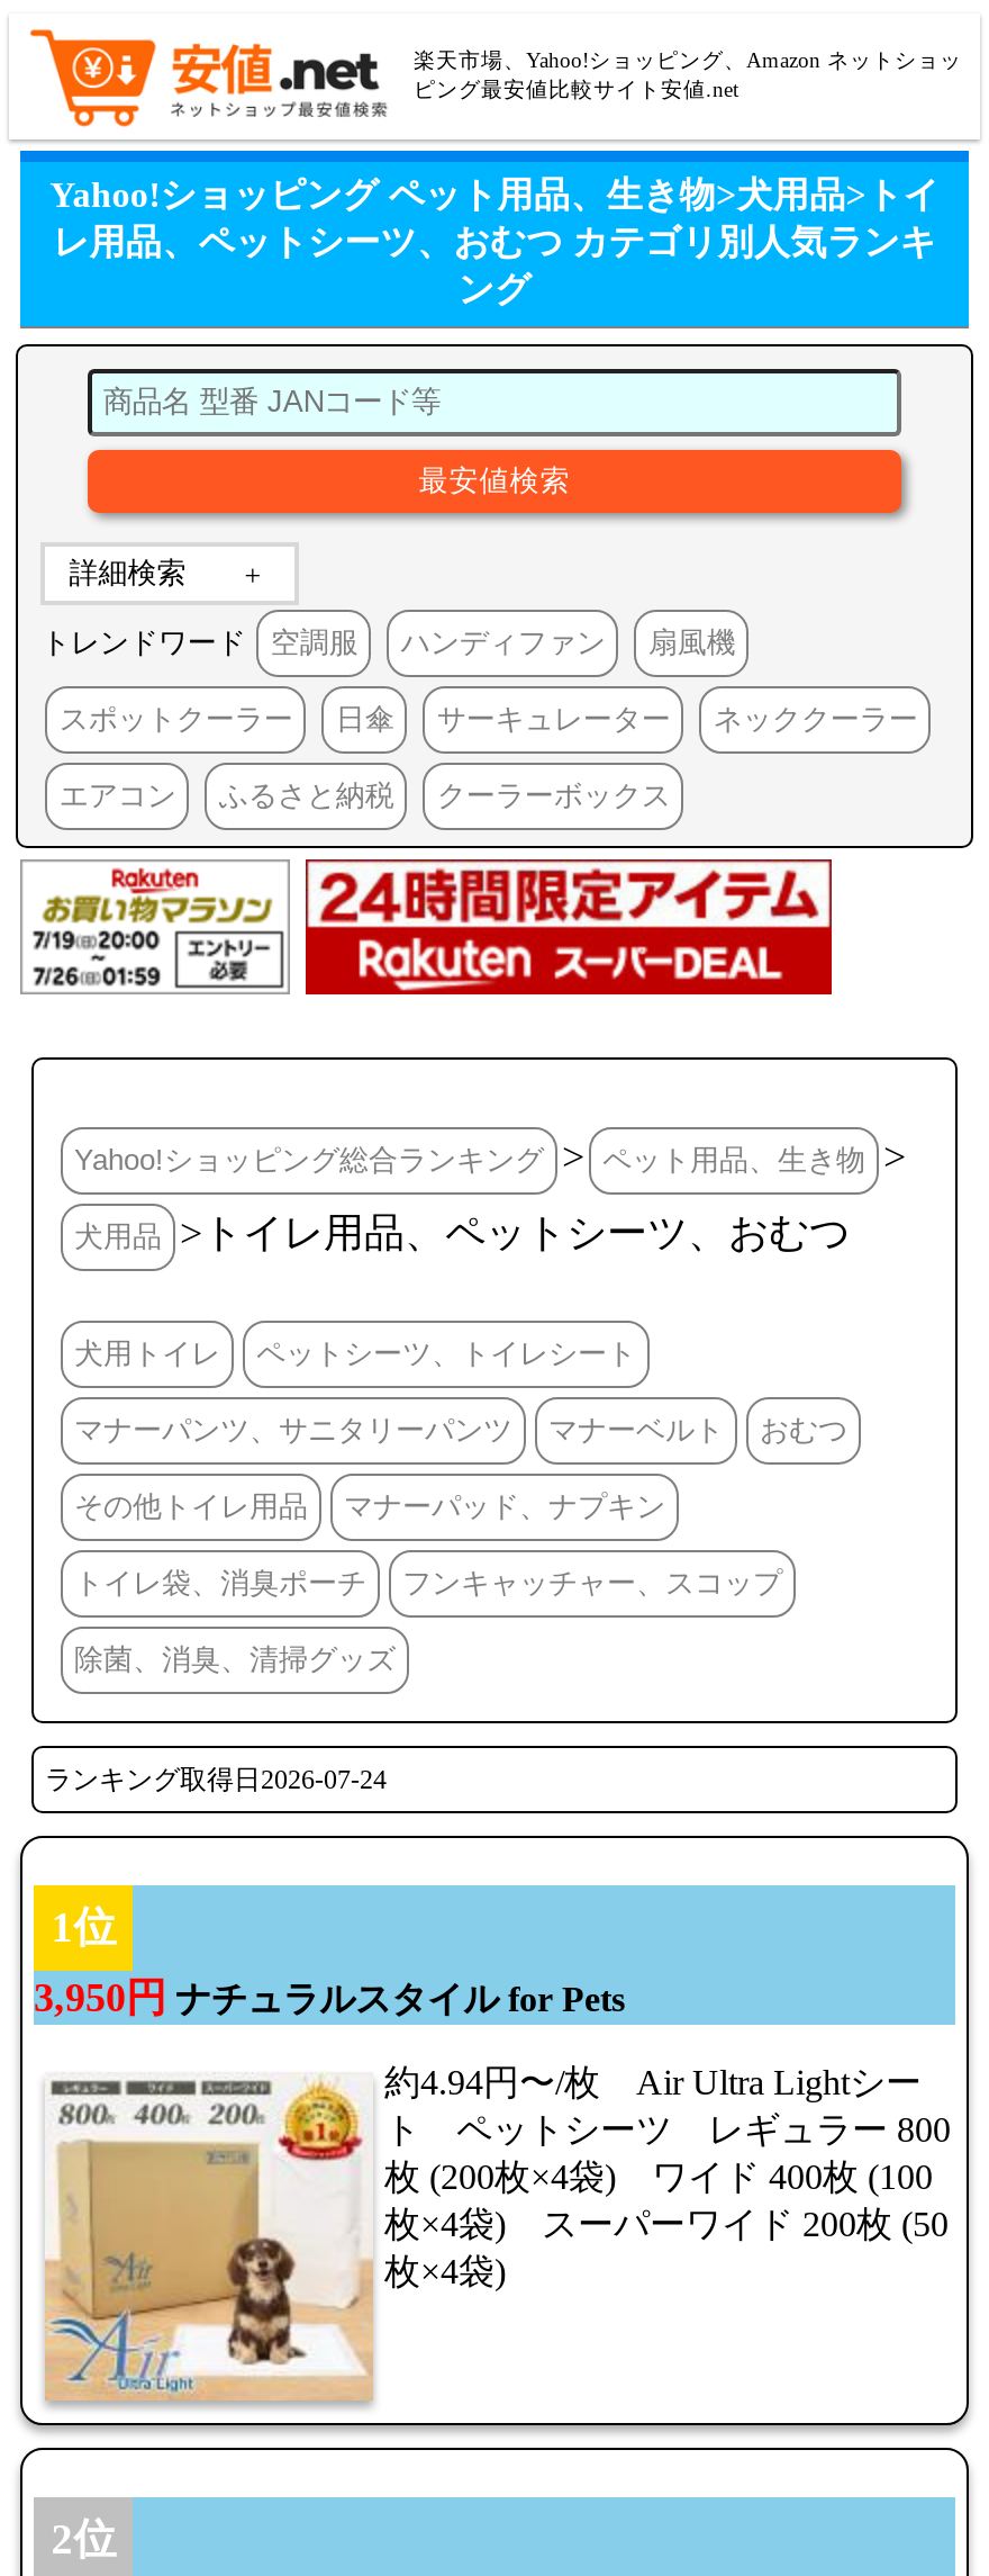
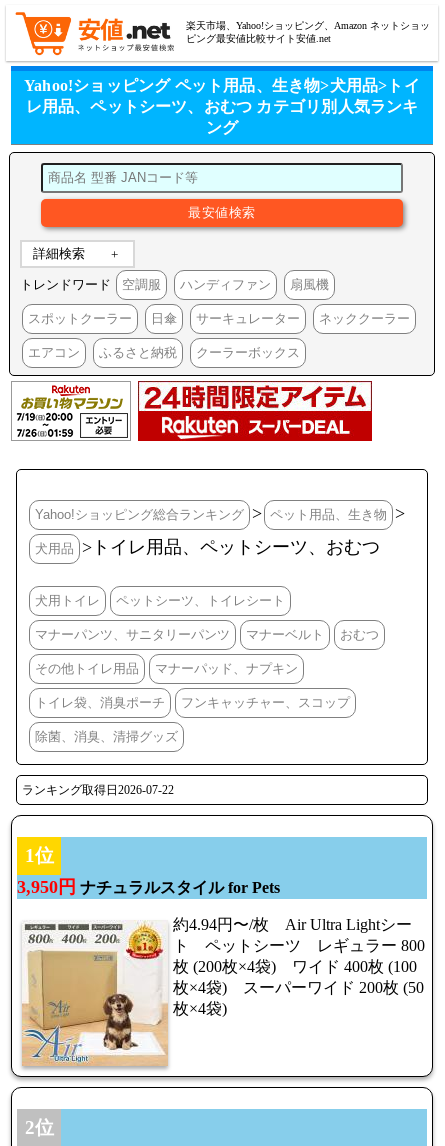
[45,1763,387,1795] ランキング取得日2026-07-24 -> [22,783,174,797] ランキング取得日2026-07-22

